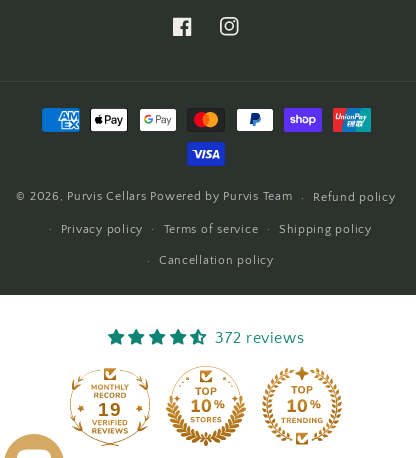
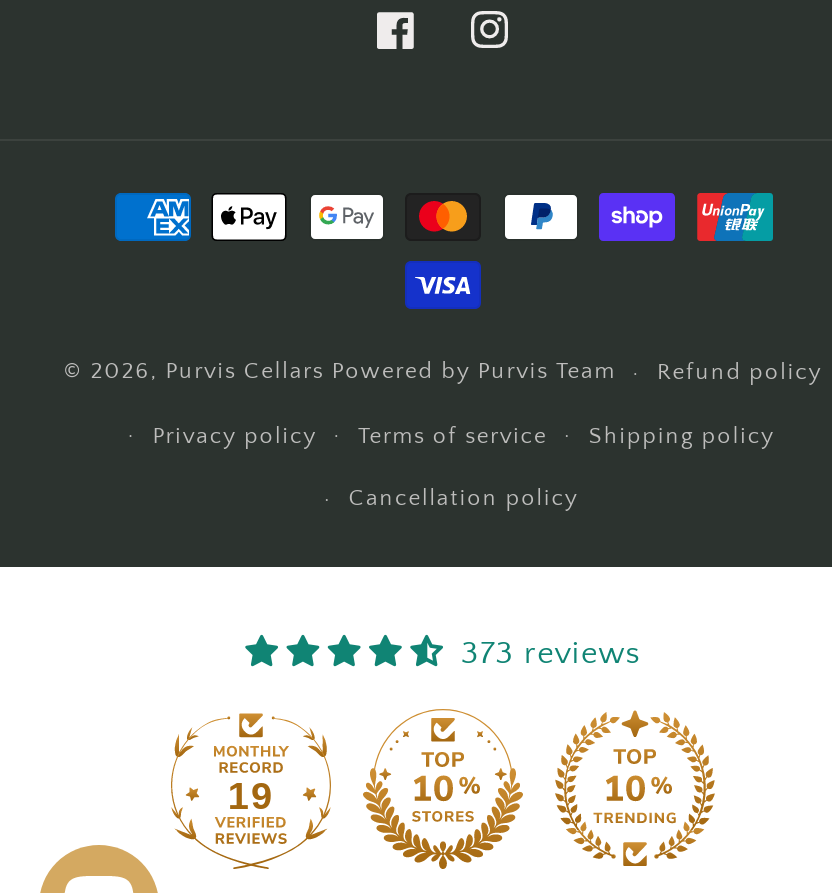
[215,330,304,347] 372 reviews -> [461,637,641,671] 373 reviews

